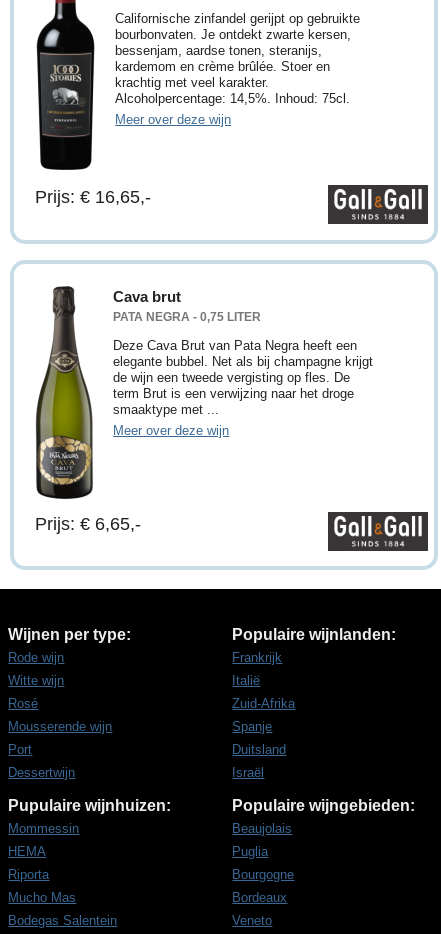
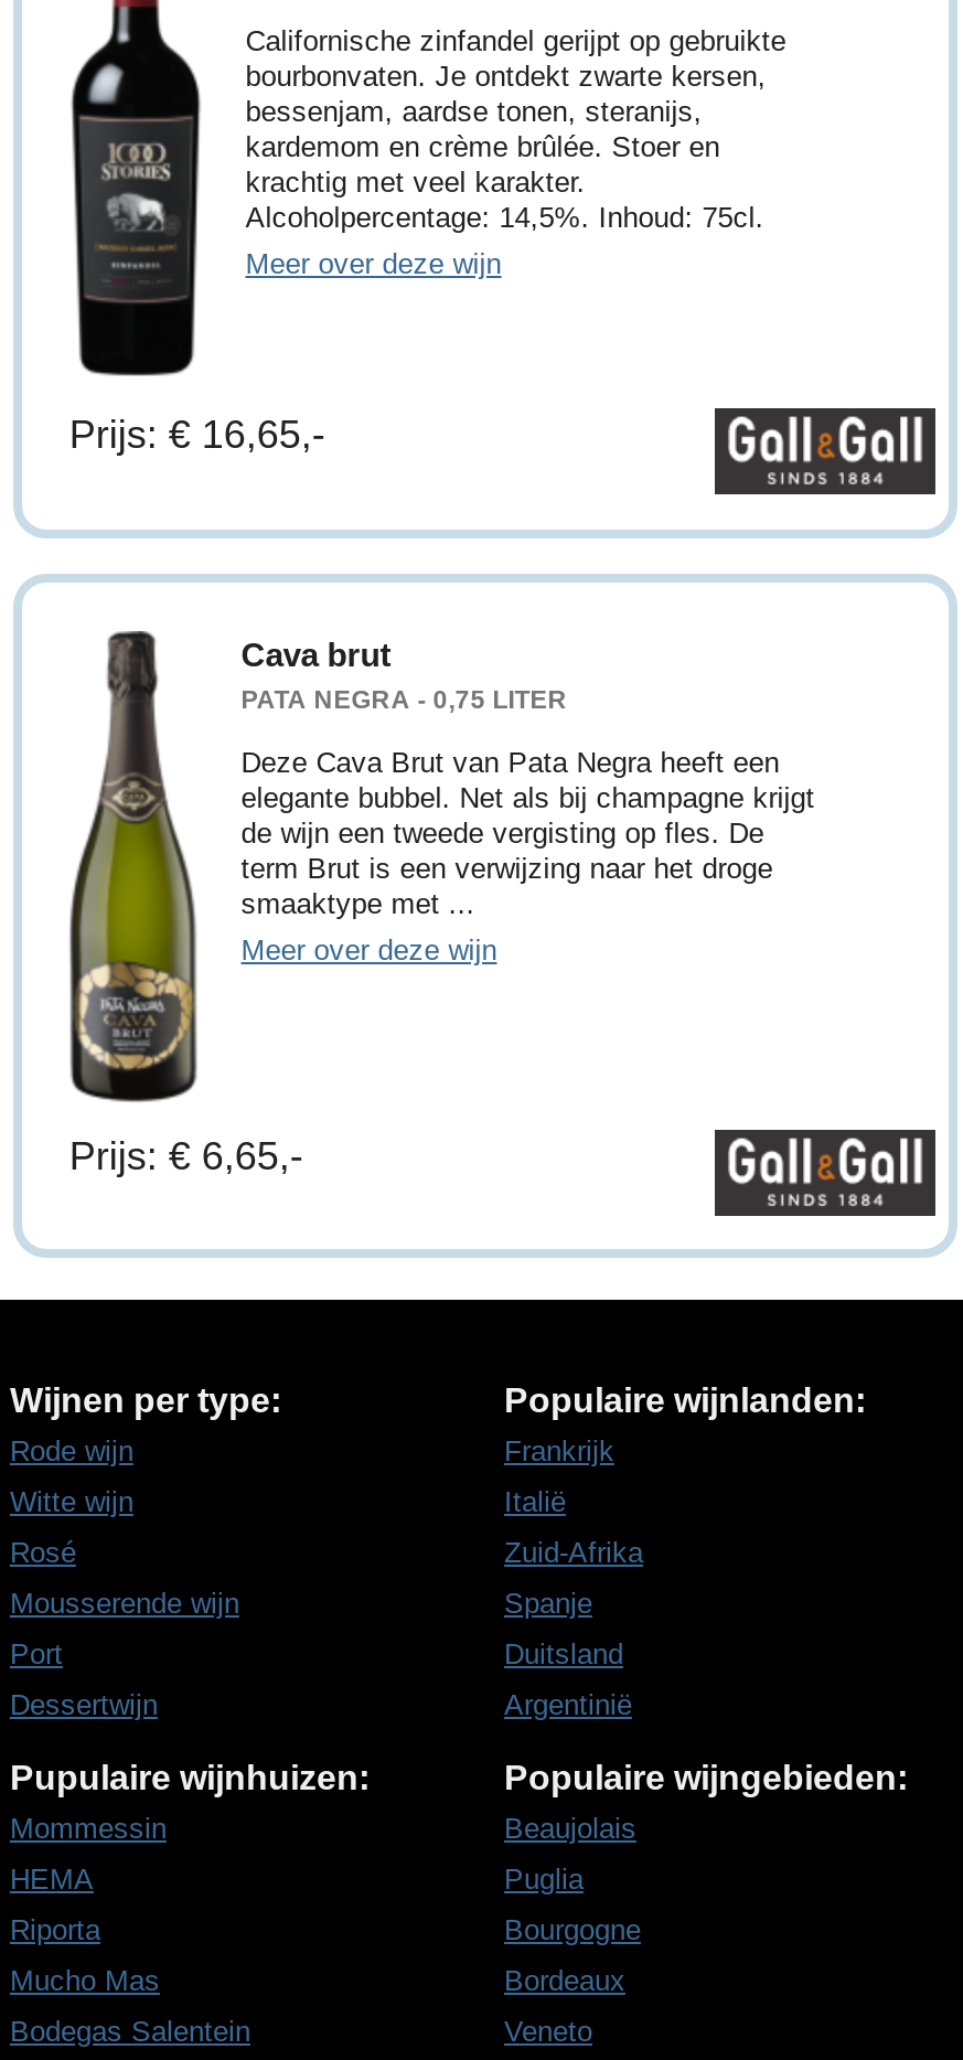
[232,765,264,780] Israël -> [504,1688,632,1721] Argentinië

